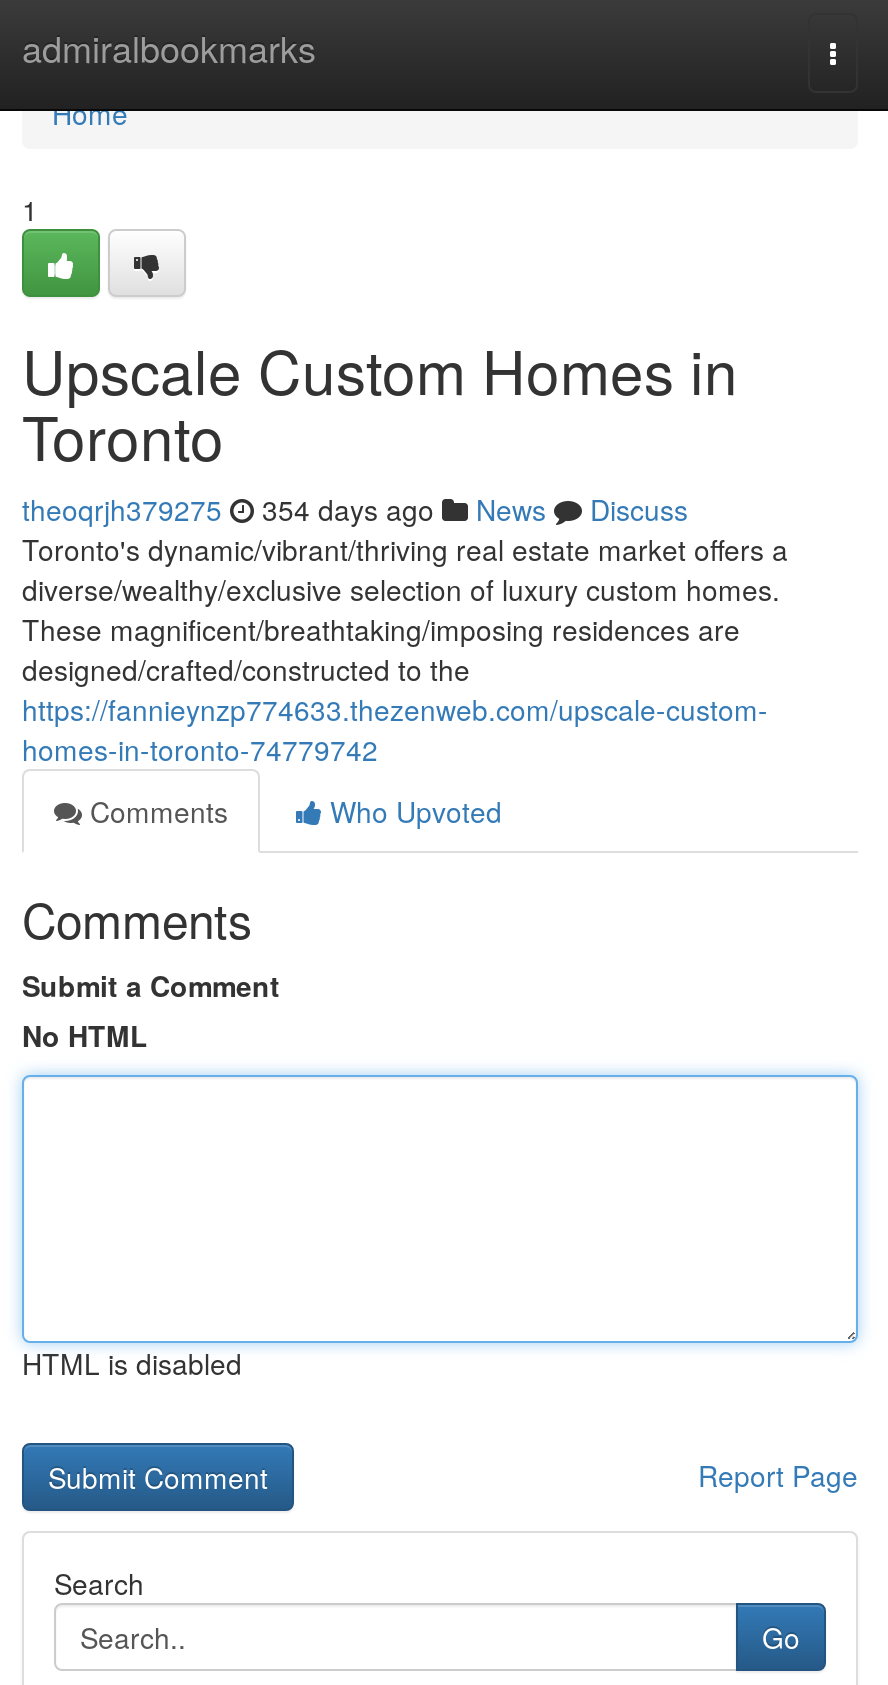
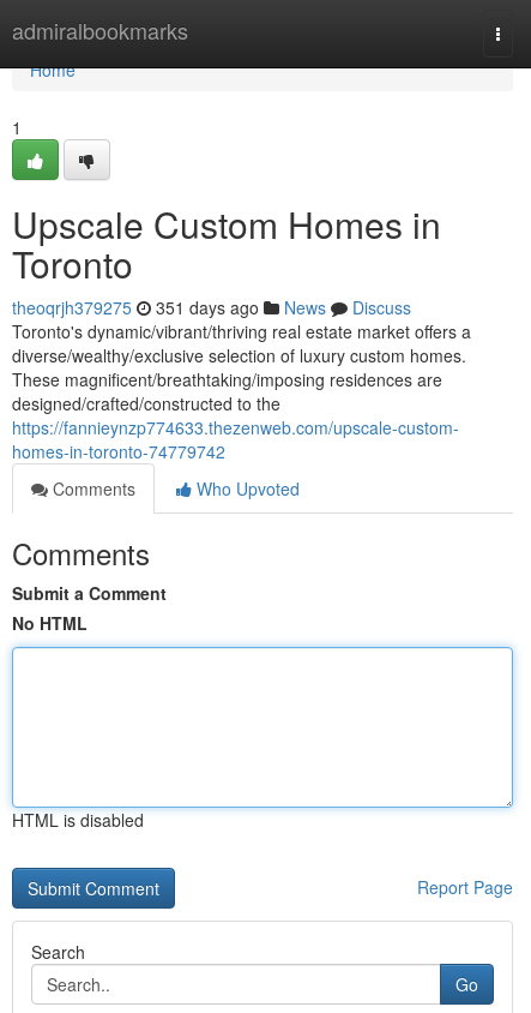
[22,489,688,529] theoqrjh379275 354 days ago News Discuss -> [12,295,411,319] theoqrjh379275 351 days ago News Discuss

